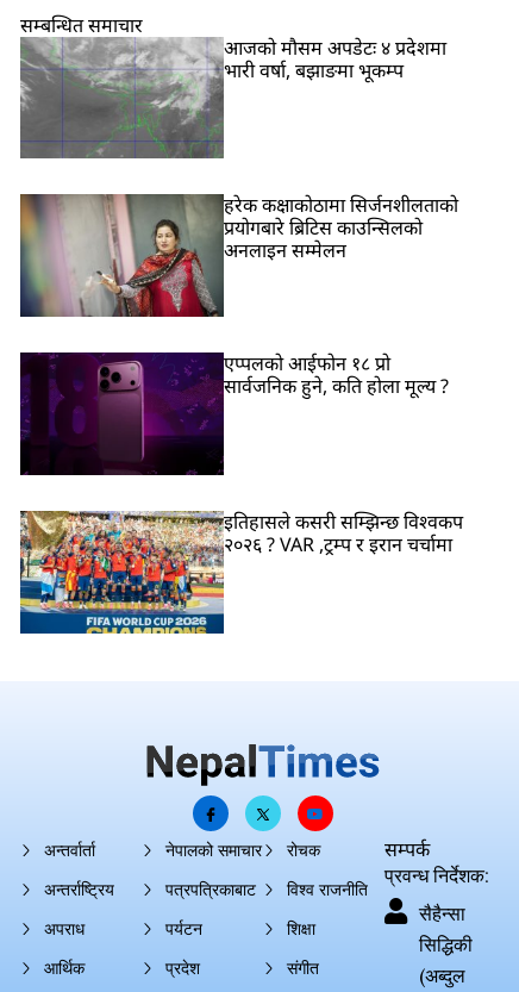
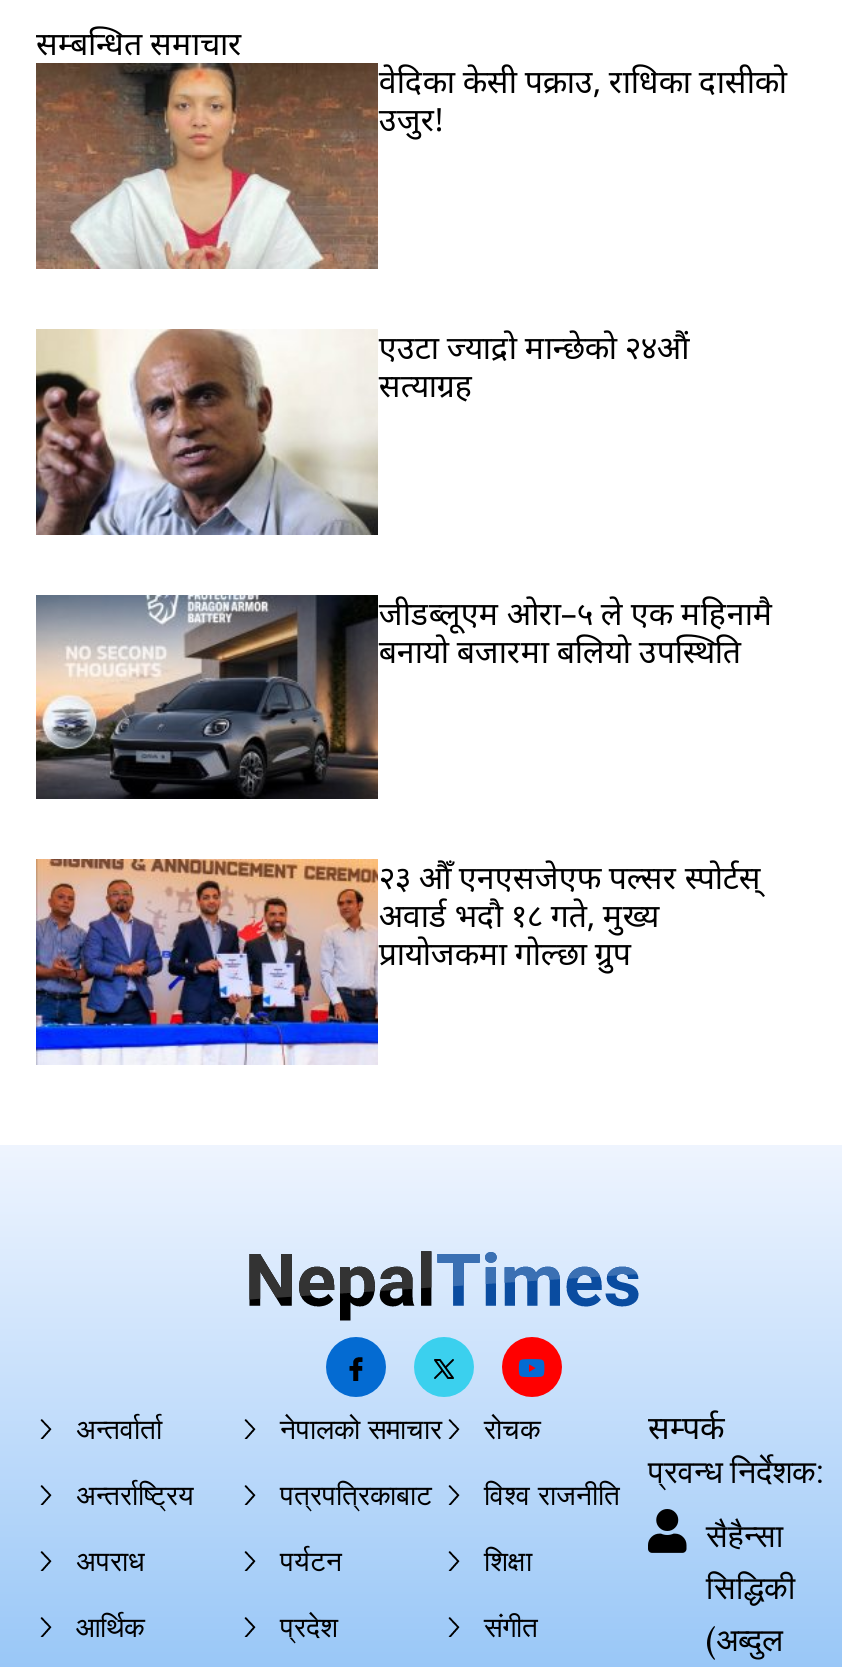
[20,34,447,158] [image] | आजको मौसम अपडेटः ४ प्रदेशमा | भारी वर्षा, बझाङमा भूकम्प -> [36,58,787,269] [image] | वेदिका केसी पक्राउ, राधिका दासीको | उजुर!
[19,192,459,318] [image] | हरेक कक्षाकोठामा सिर्जनशीलताको | प्रयोगबारे ब्रिटिस काउन्सिलको | अनलाइन सम्मेलन -> [34,324,689,537] [image] | एउटा ज्याद्रो मान्छेको २४औं | सत्याग्रह
[19,350,449,475] [image] | एप्पलको आईफोन १८ प्रो | सार्वजनिक हुने, कति होला मूल्य ? -> [34,590,773,799] [image] | जीडब्लूएम ओरा–५ ले एक महिनामै | बनायो बजारमा बलियो उपस्थिति
[19,509,464,635] [image] | इतिहासले कसरी सम्झिन्छ विश्वकप | २०२६ ? VAR ,ट्रम्प र इरान चर्चामा -> [34,855,761,1065] [image] | २३ औँ एनएसजेएफ पल्सर स्पोर्टस् | अवार्ड भदौ १८ गते, मुख्य | प्रायोजकमा गोल्छा ग्रुप

